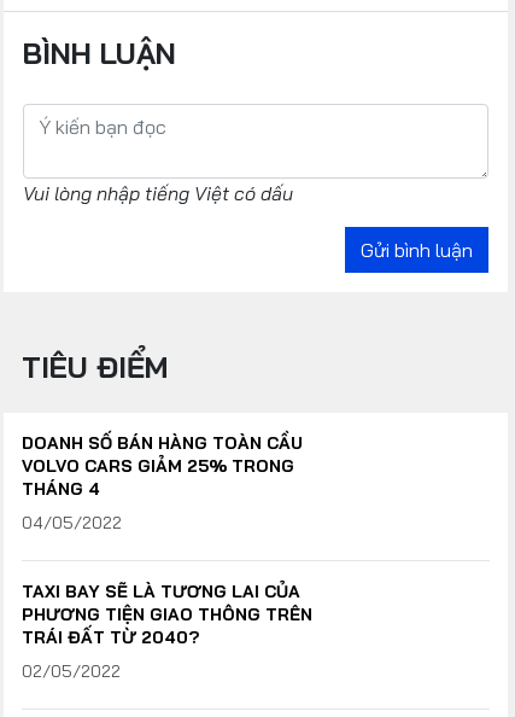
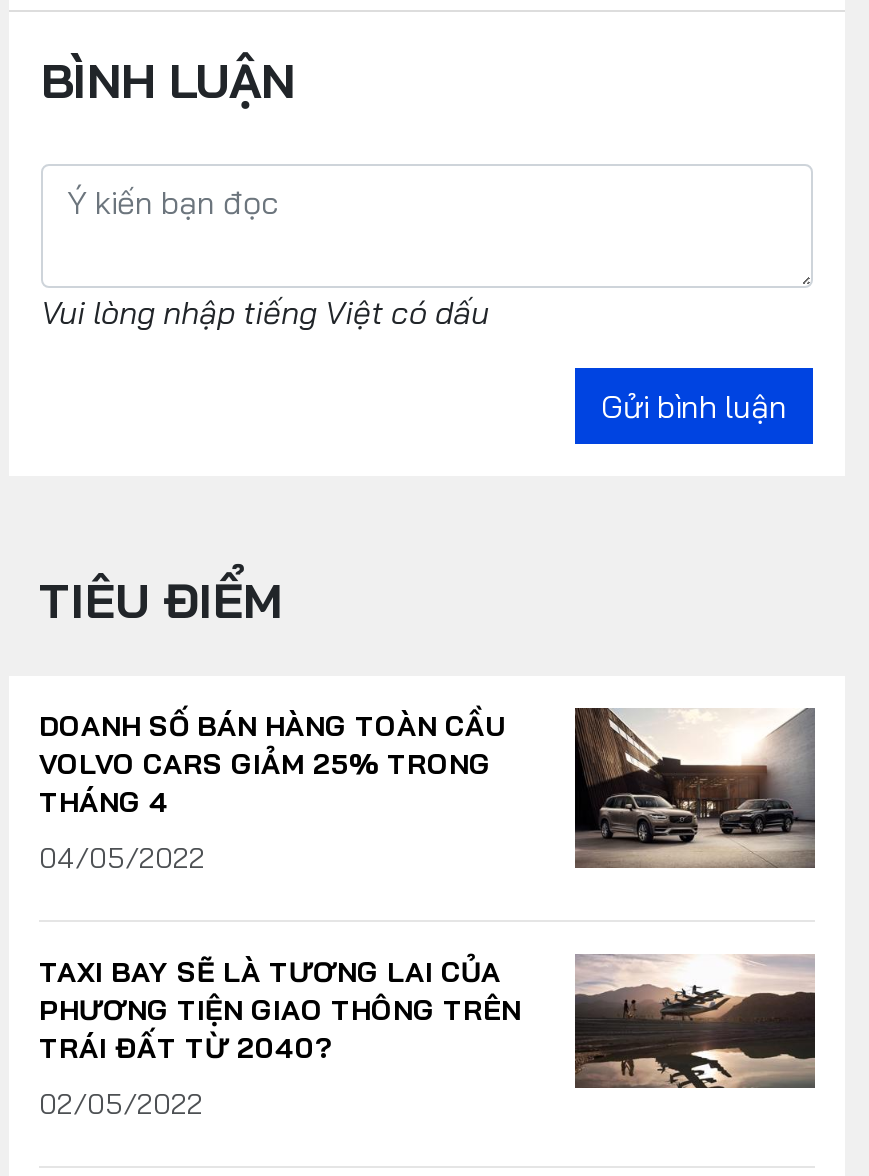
none -> [573,706,817,870] [image]
none -> [573,952,817,1090] [image]

